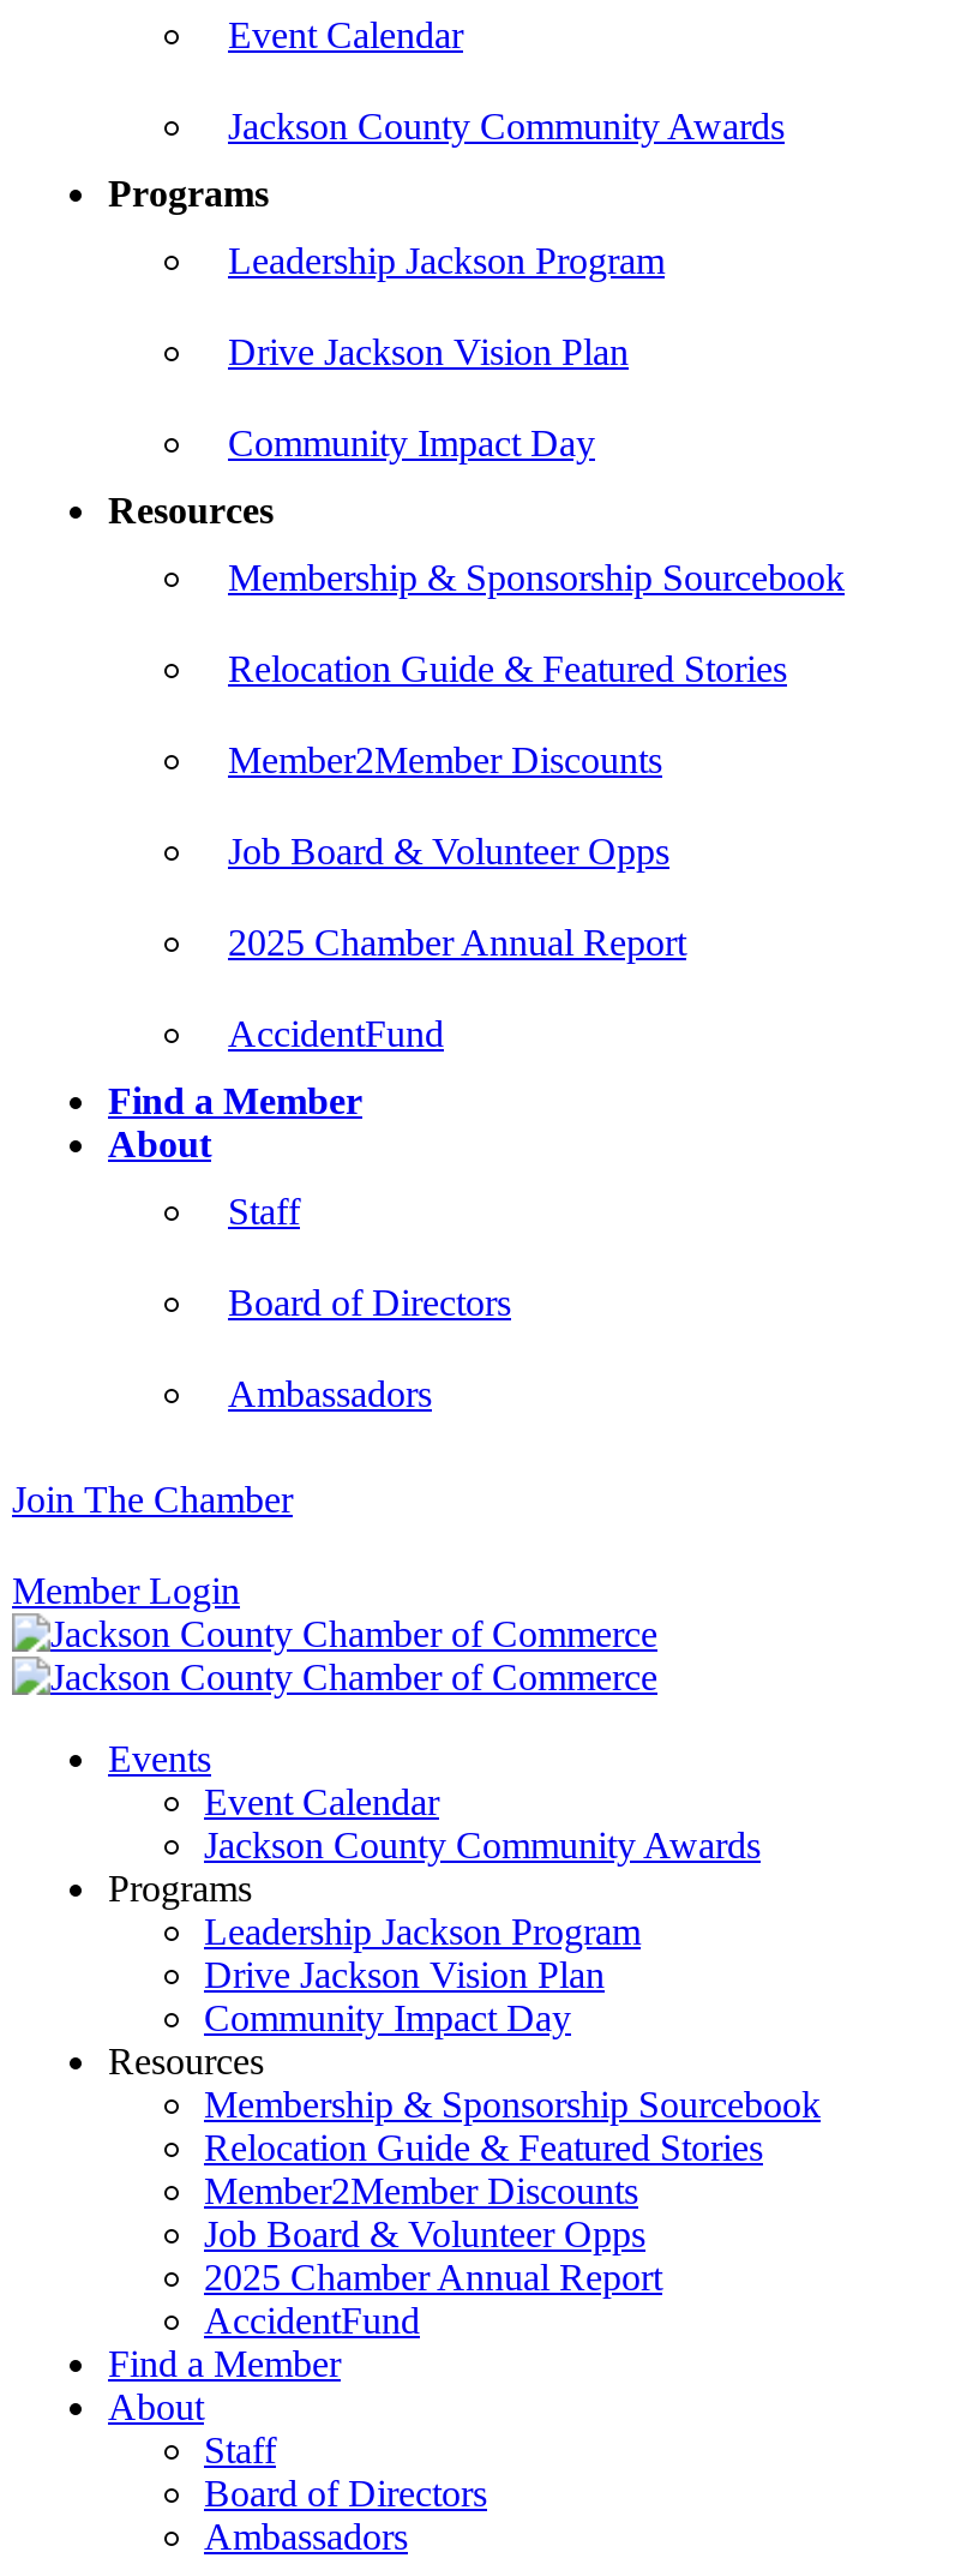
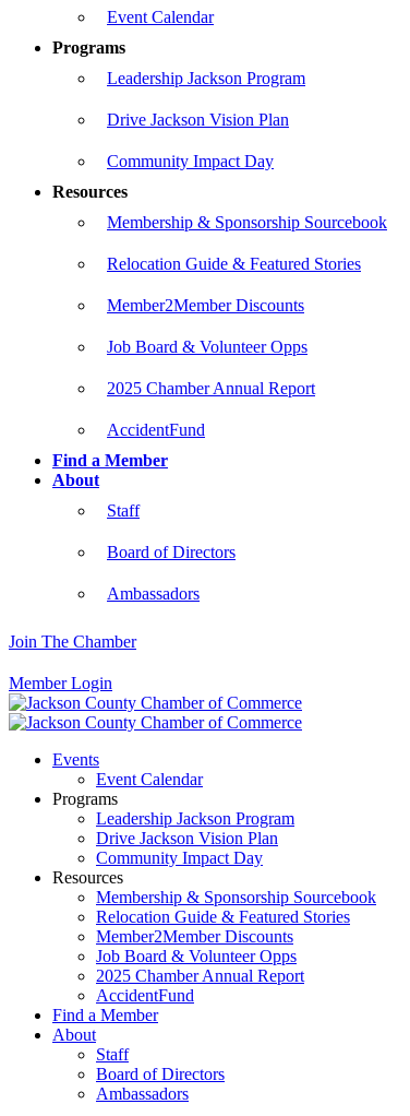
[228,106,785,146] Jackson County Community Awards -> none
[204,1825,761,1865] Jackson County Community Awards -> none

